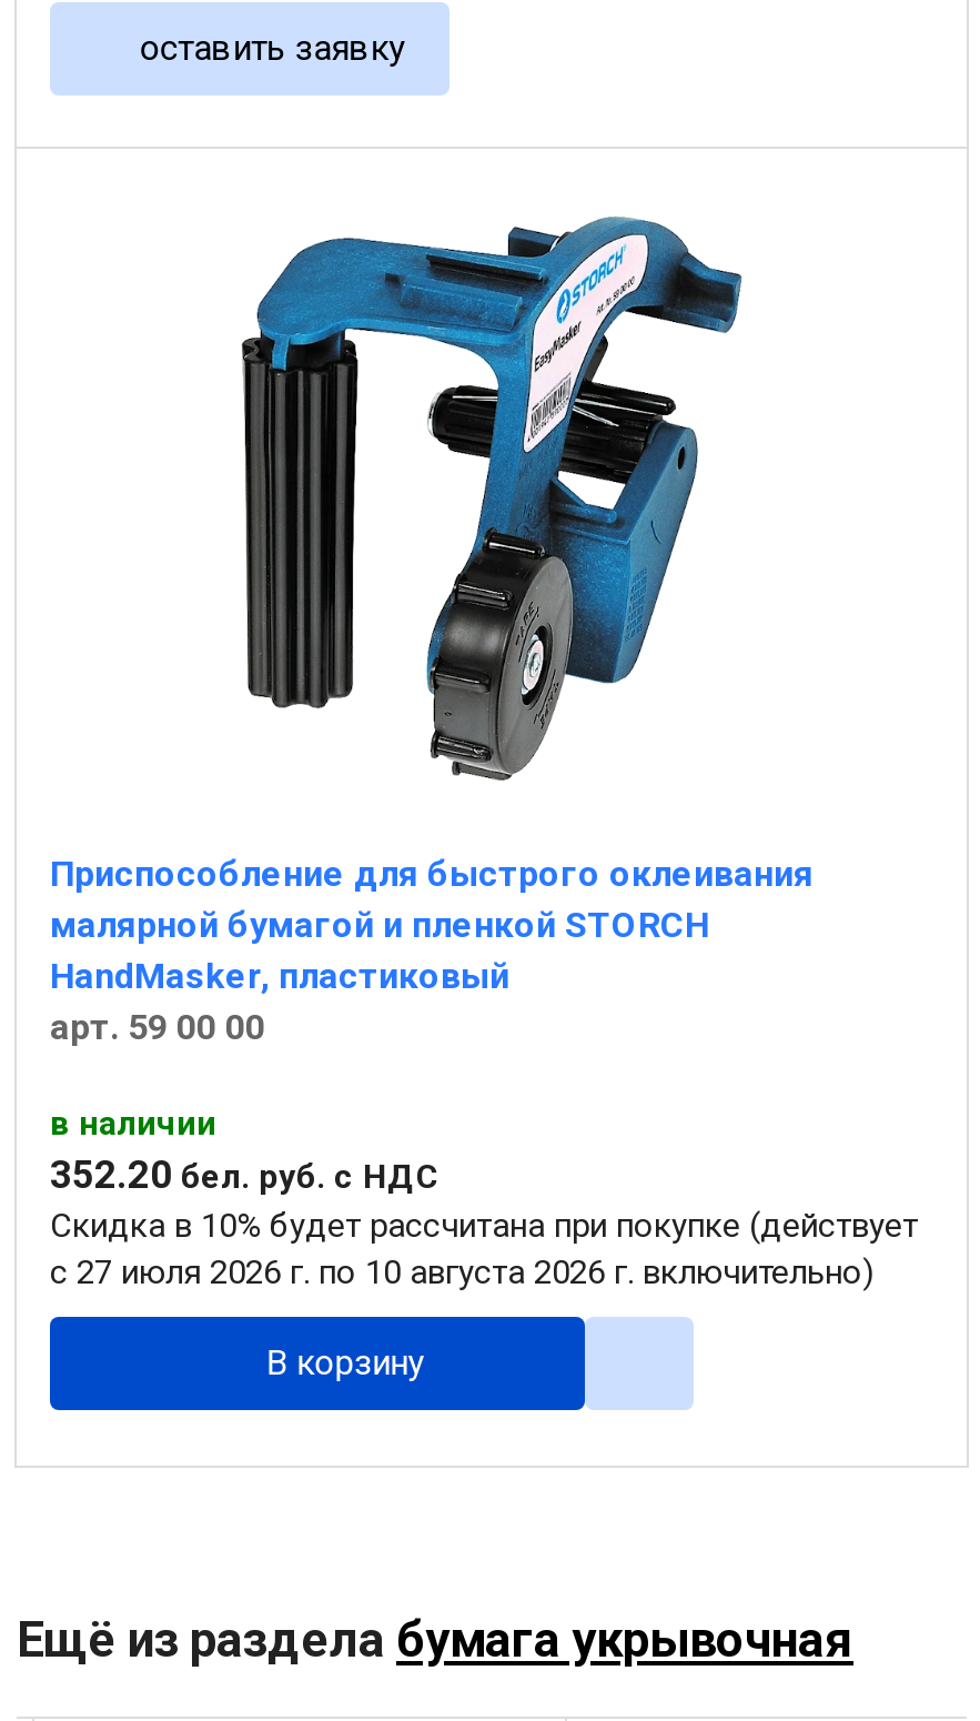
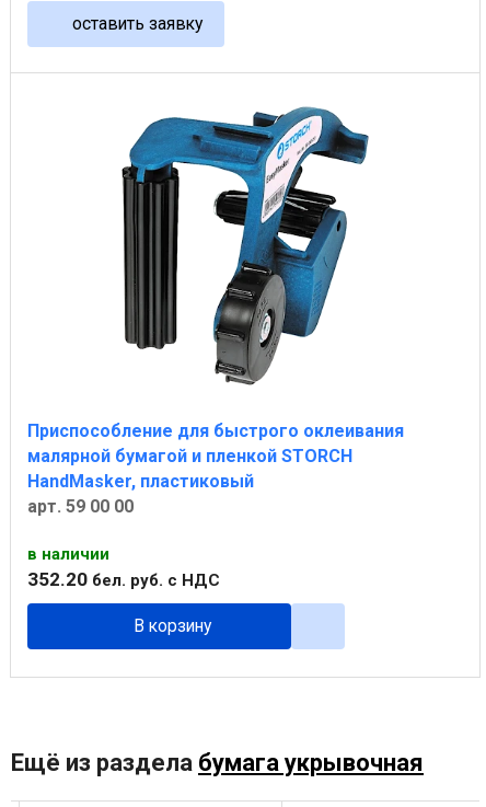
[50,1206,918,1292] Скидка в 10% будет рассчитана при покупке (действует | с 27 июля 2026 г. по 10 августа 2026 г. включительно) -> none

